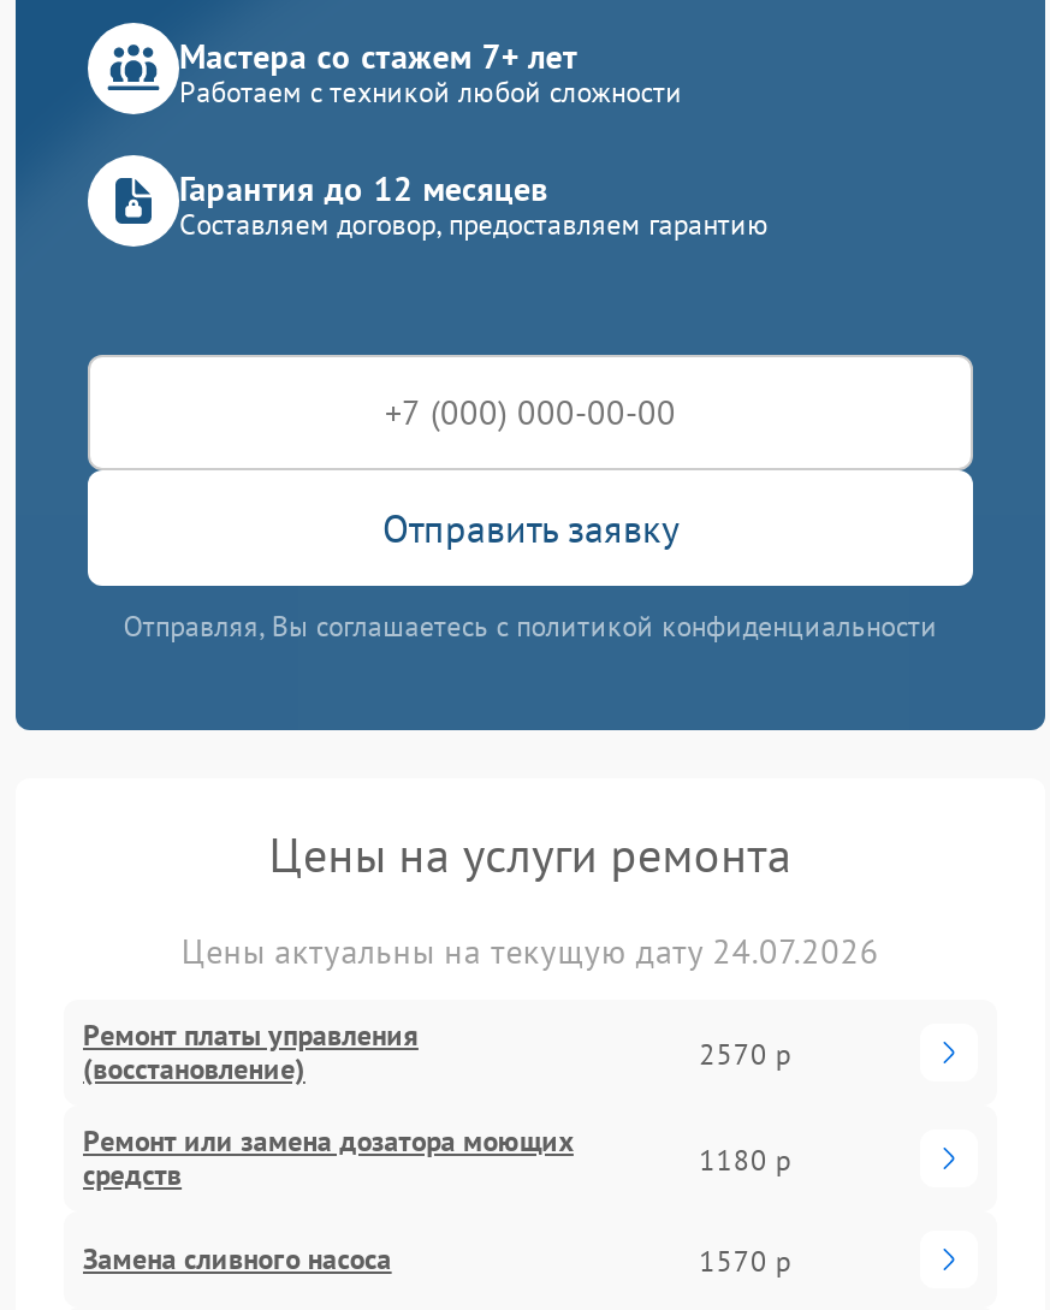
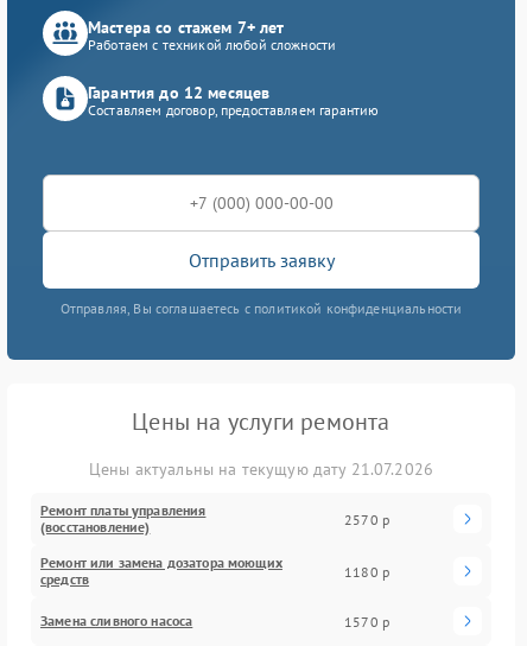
[181,930,879,973] Цены актуальны на текущую дату 24.07.2026 -> [89,458,433,480] Цены актуальны на текущую дату 21.07.2026

